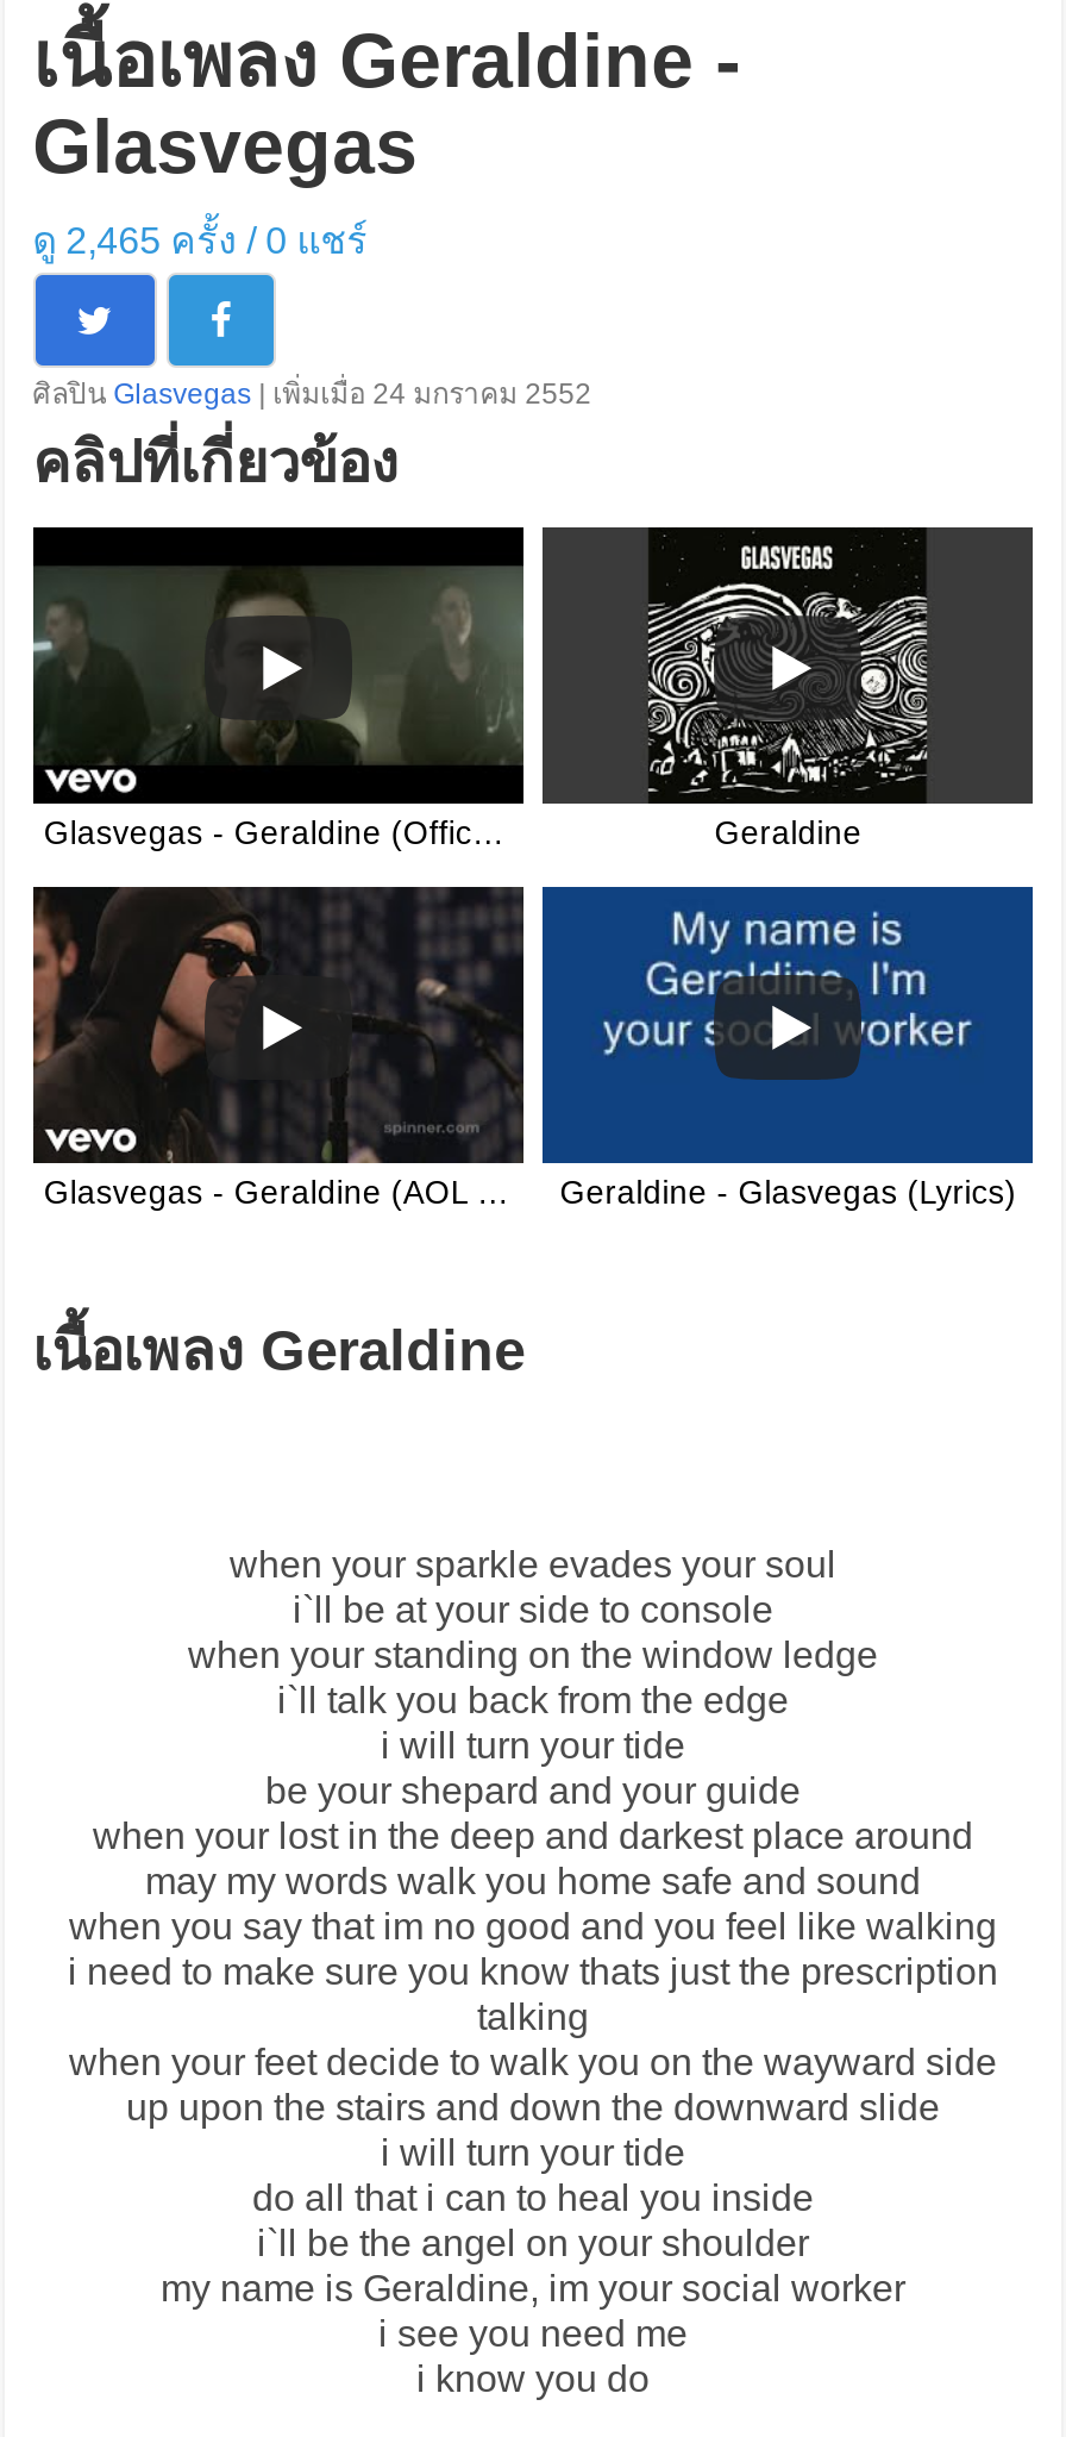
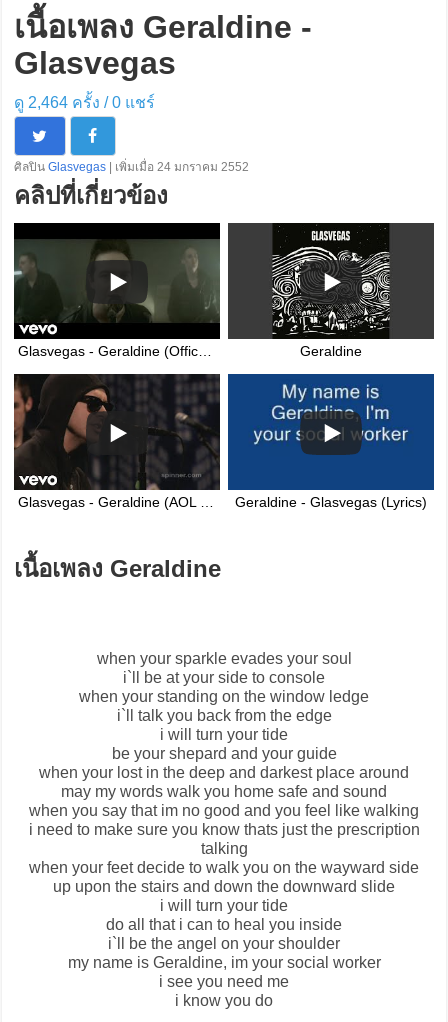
[32,220,368,261] ดู 2,465 ครั้ง / 0แชร์ -> [14,94,155,111] ดู 2,464 ครั้ง / 0แชร์

